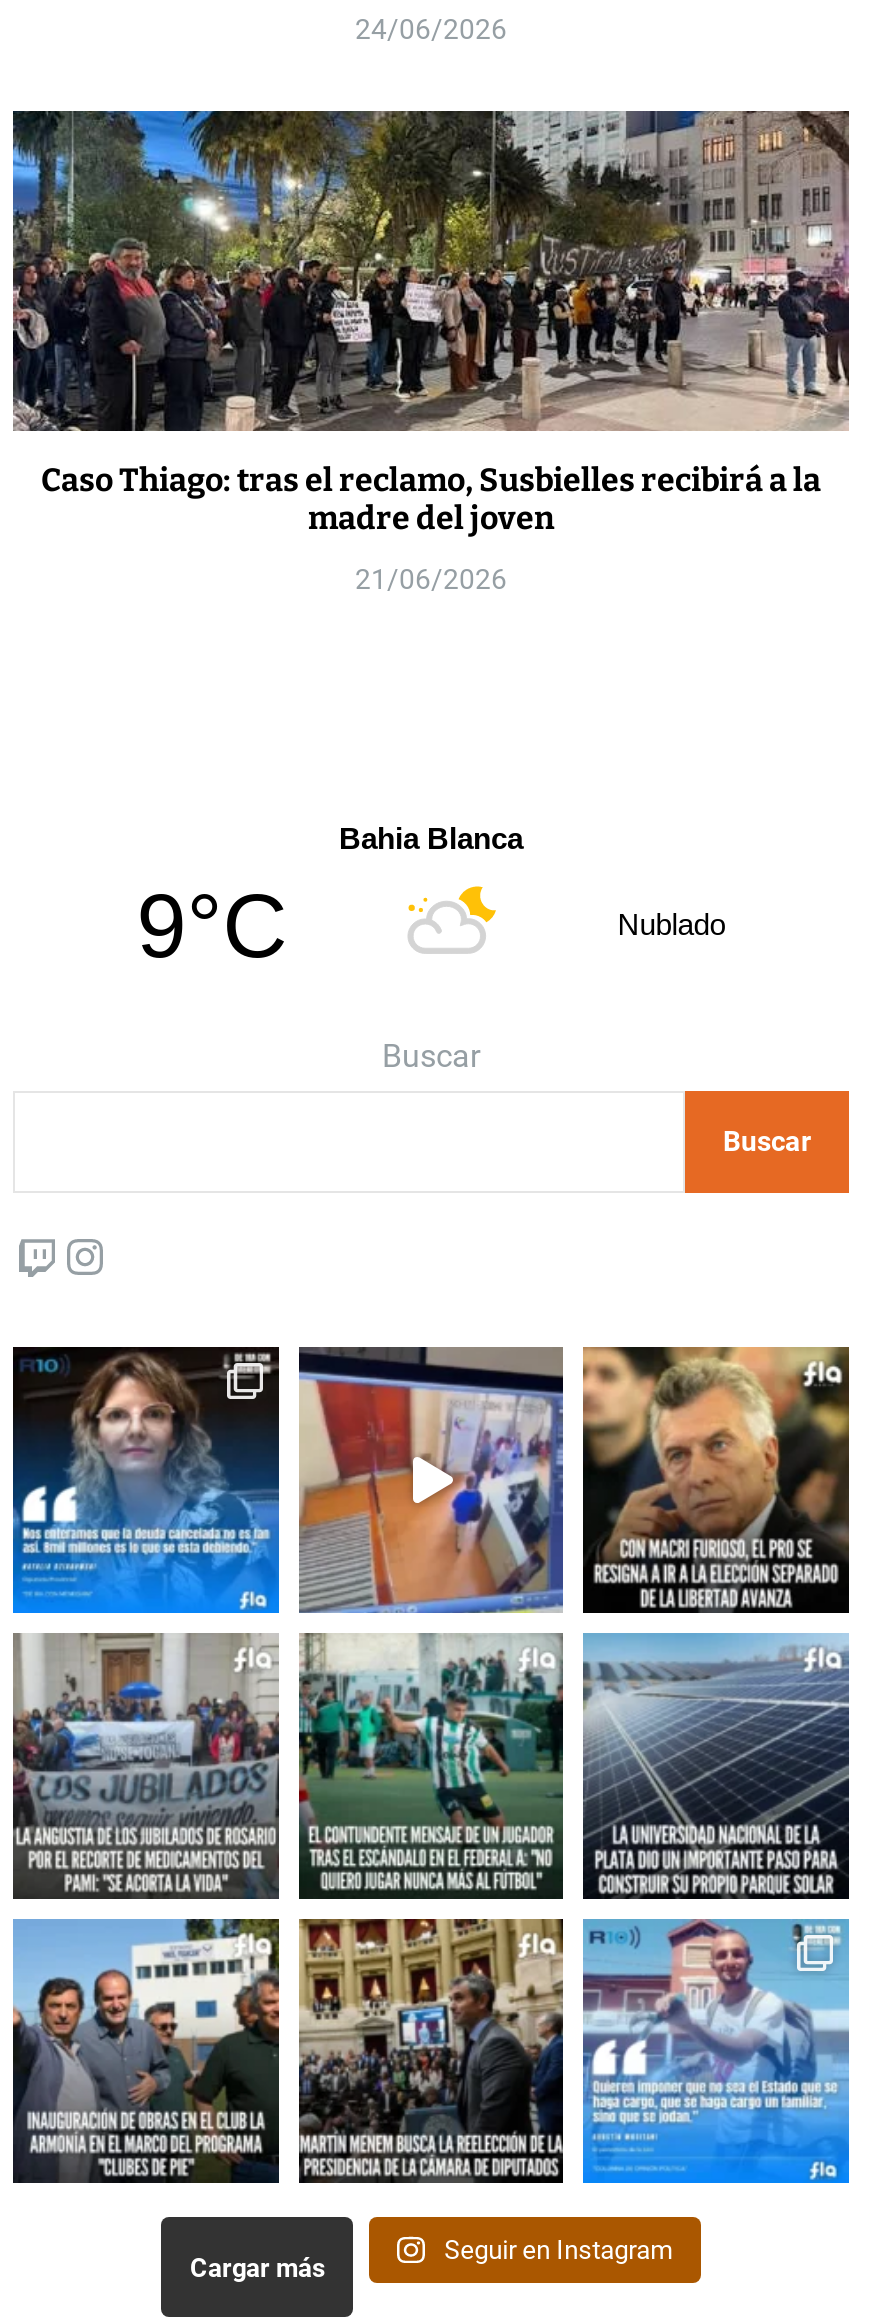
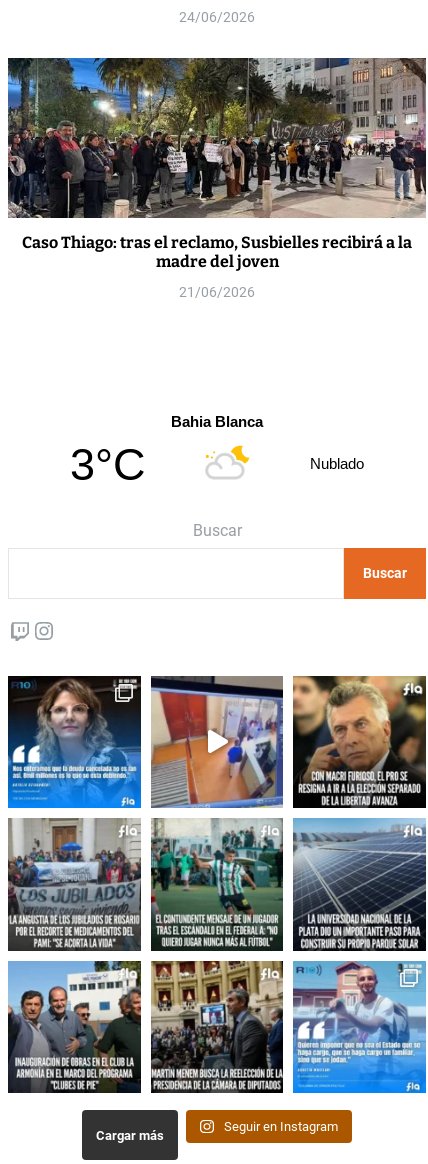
[137,874,289,976] 9°C -> [70,439,146,490] 3°C

